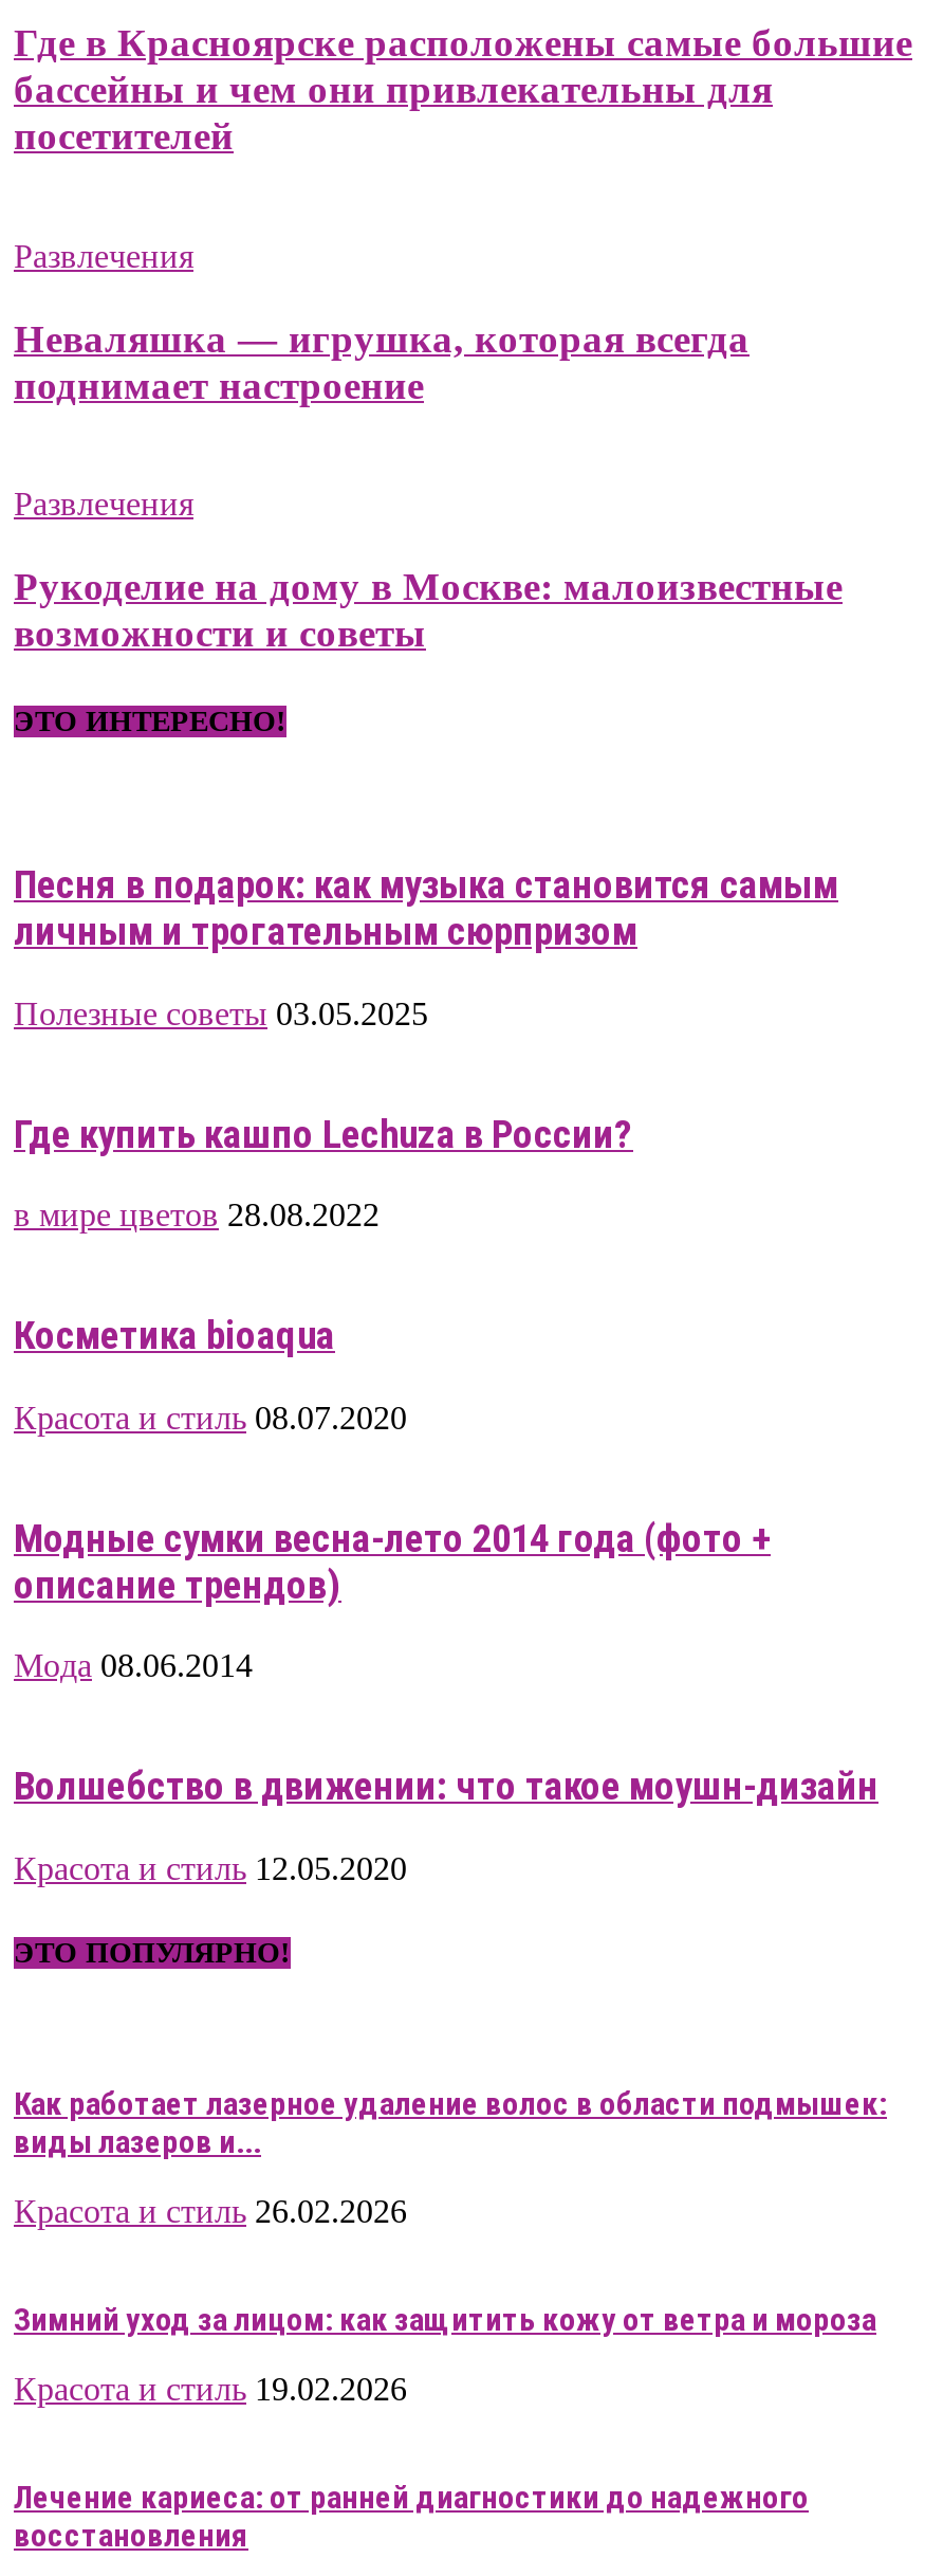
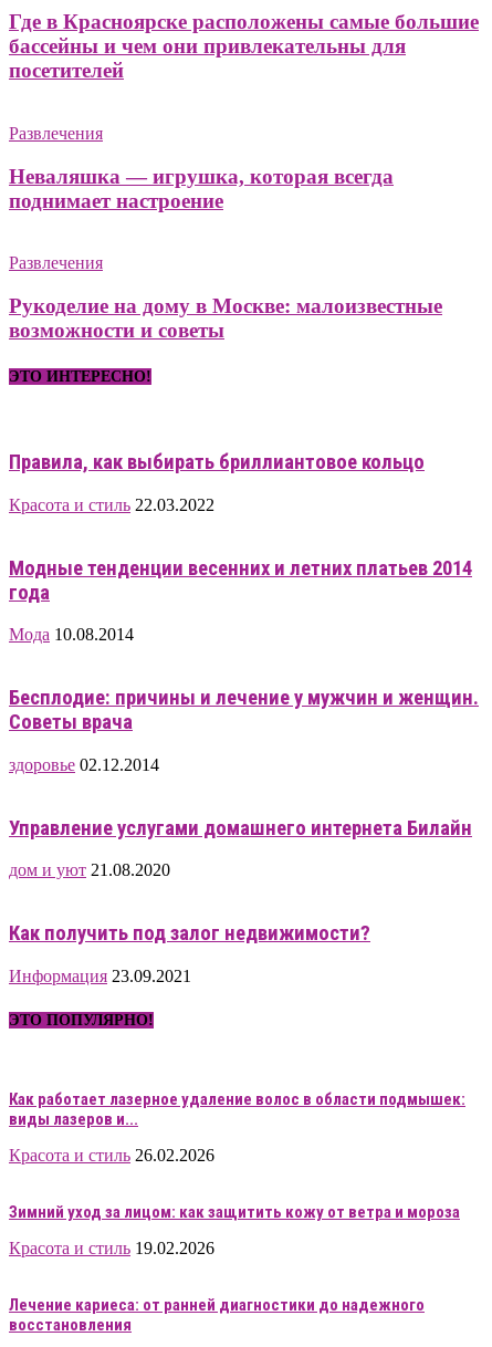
[14,863,838,956] Песня в подарок: как музыка становится самым | личным и трогательным сюрпризом -> [9,450,425,475] Правила, как выбирать бриллиантовое кольцо
[14,995,428,1031] Полезные советы 03.05.2025 -> [9,495,214,514] Красота и стиль 22.03.2022
[14,1111,633,1158] Где купить кашпо Lechuza в России? -> [9,556,472,604] Модные тенденции весенних и летних платьев 2014 | года
[14,1197,380,1233] в мире цветов 28.08.2022 -> [9,625,134,644] Мода 10.08.2014
[14,1313,335,1360] Косметика bioaqua -> [9,686,479,734] Бесплодие: причины и лечение у мужчин и женщин. | Советы врача
[14,1399,407,1435] Красота и стиль 08.07.2020 -> [9,755,159,774] здоровье 02.12.2014
[14,1515,771,1608] Модные сумки весна-лето 2014 года (фото + | описание трендов) -> [9,816,472,840] Управление услугами домашнего интернета Билайн
[14,1648,253,1684] Мода 08.06.2014 -> [9,861,170,879] дом и уют 21.08.2020
[14,1763,878,1810] Волшебство в движении: что такое моушн-дизайн -> [9,921,370,945] Как получить под залог недвижимости?
[14,1850,407,1886] Красота и стиль 12.05.2020 -> [9,966,191,985] Информация 23.09.2021

